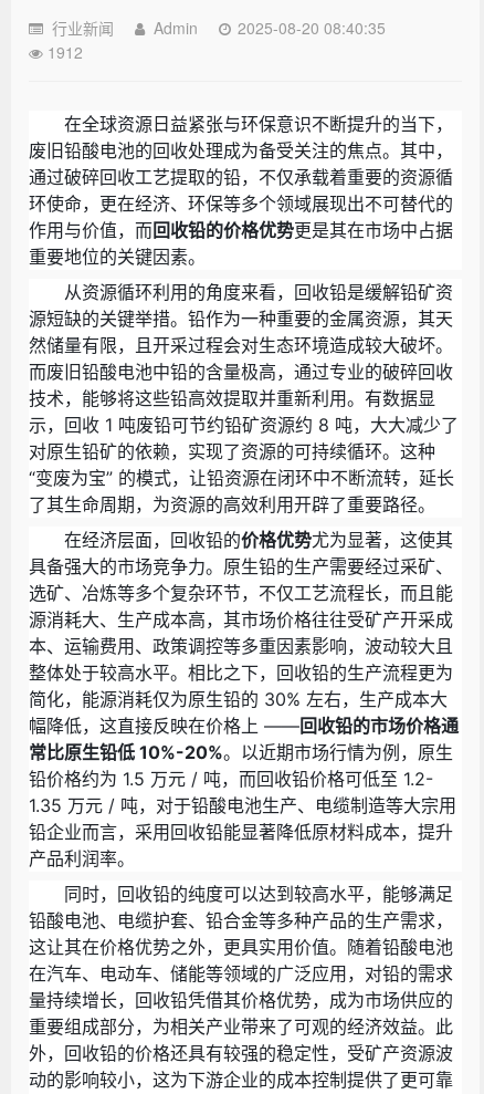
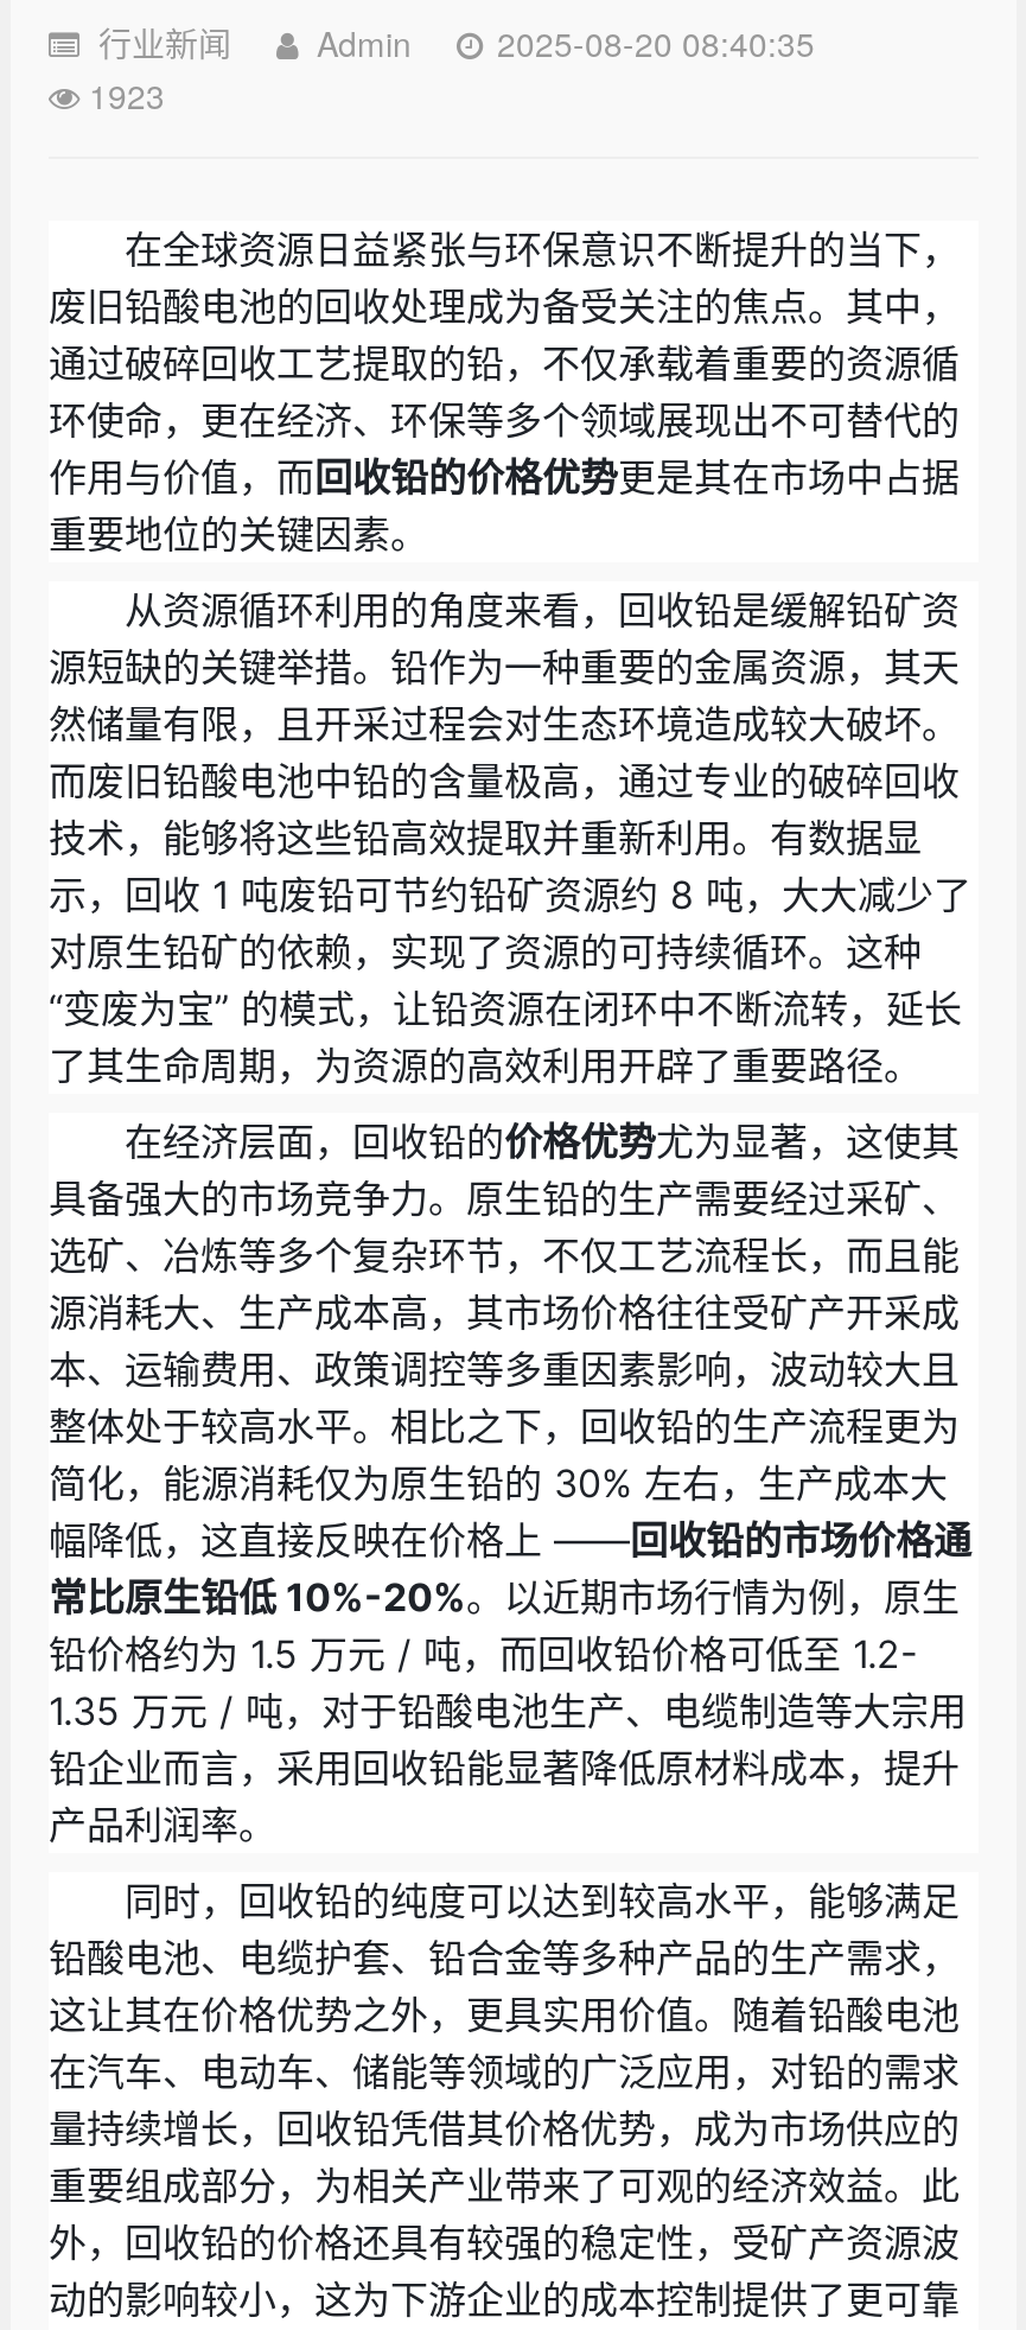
[48,41,83,63] 1912 -> [89,71,165,119] 1923

